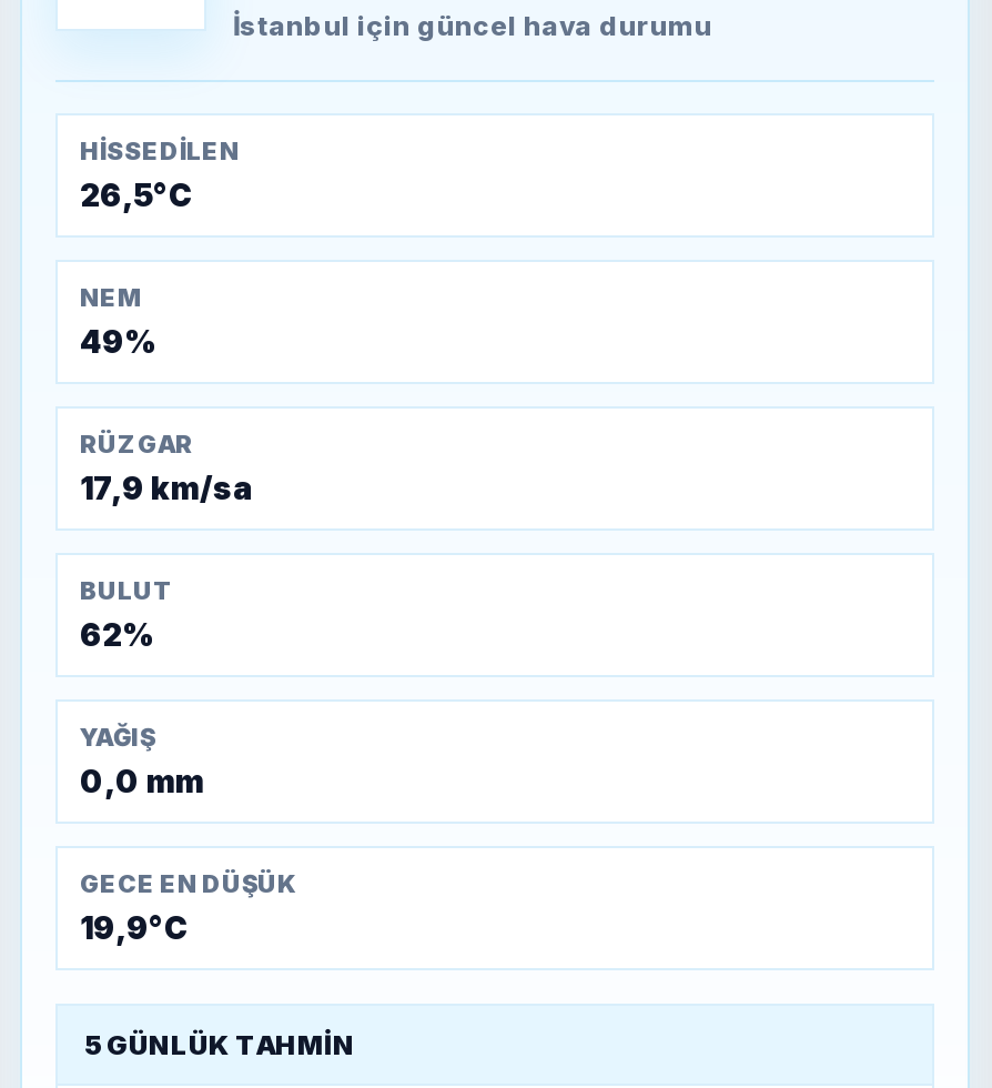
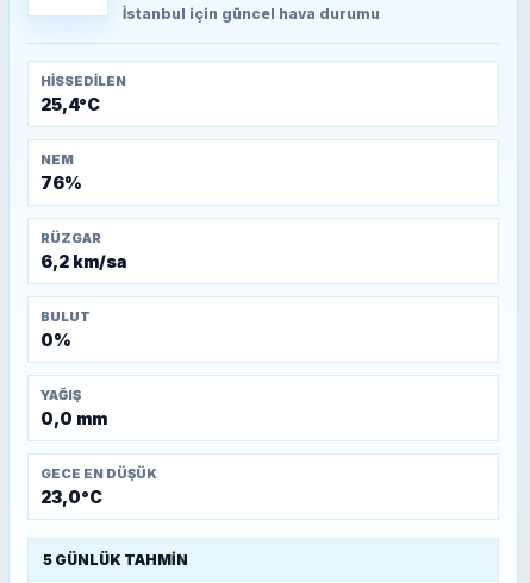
[80,175,193,212] 26,5°C -> [40,94,100,114] 25,4°C
[80,321,158,359] 49% -> [40,172,82,192] 76%
[80,468,253,506] 17,9 km/sa -> [40,251,127,271] 6,2 km/sa
[80,614,155,652] 62% -> [40,329,71,349] 0%
[80,907,189,945] 19,9°C -> [40,486,102,506] 23,0°C

